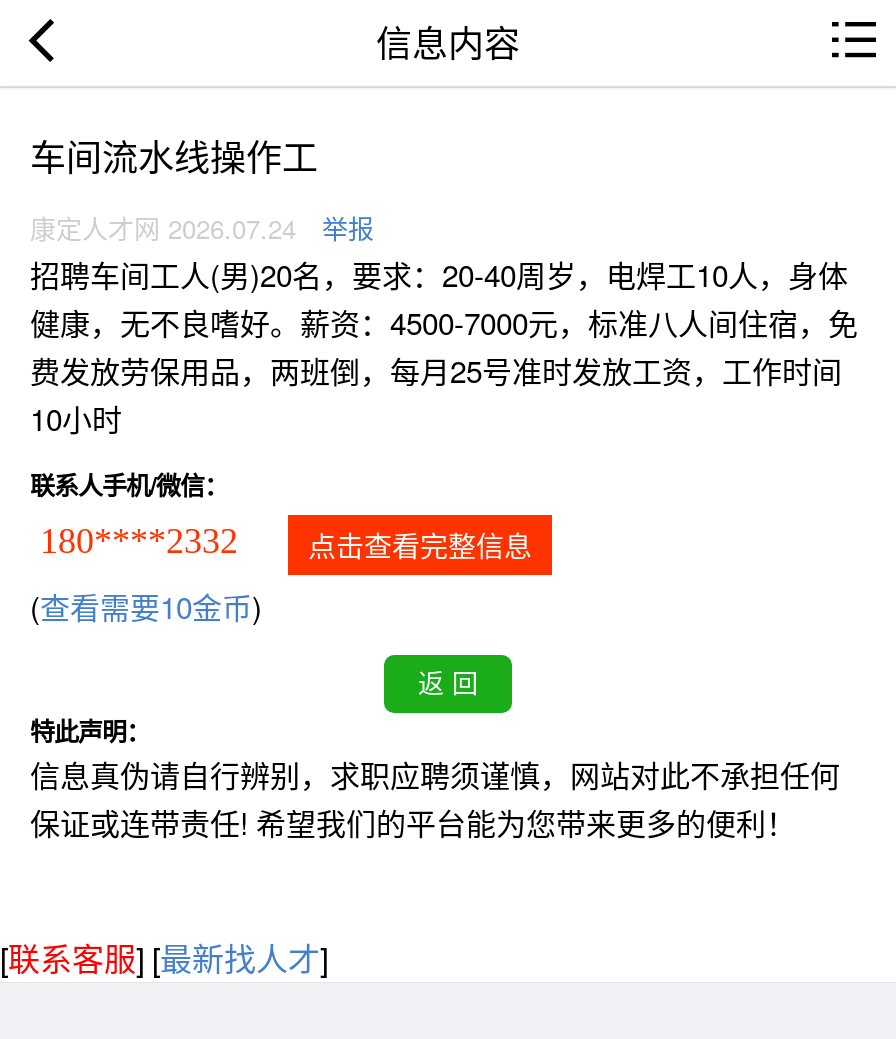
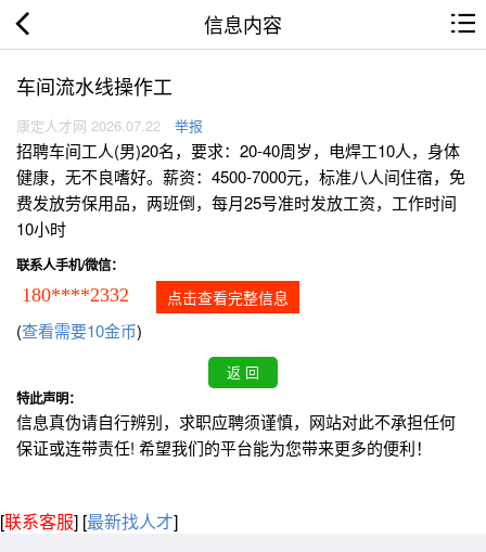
[30,209,374,247] 康定人才网 2026.07.24 举报 -> [16,115,203,136] 康定人才网 2026.07.22 举报

